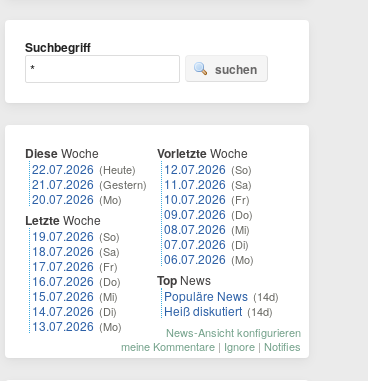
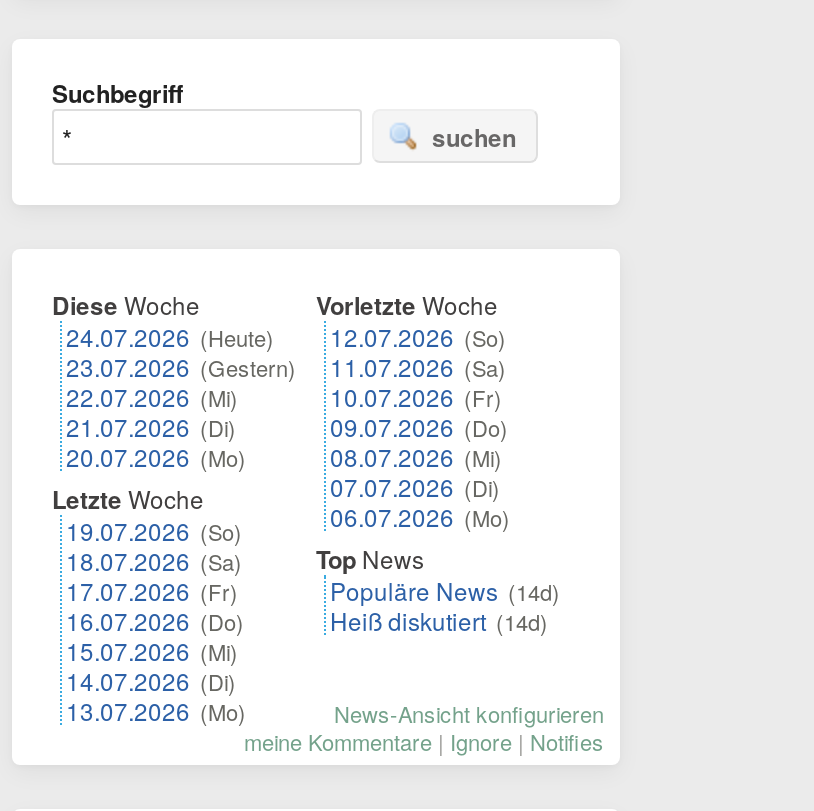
[32,160,147,192] 22.07.2026 (Heute) | 21.07.2026 (Gestern) -> [66,319,296,443] 24.07.2026 (Heute) | 23.07.2026 (Gestern) | 22.07.2026 (Mi) | 21.07.2026 (Di)

